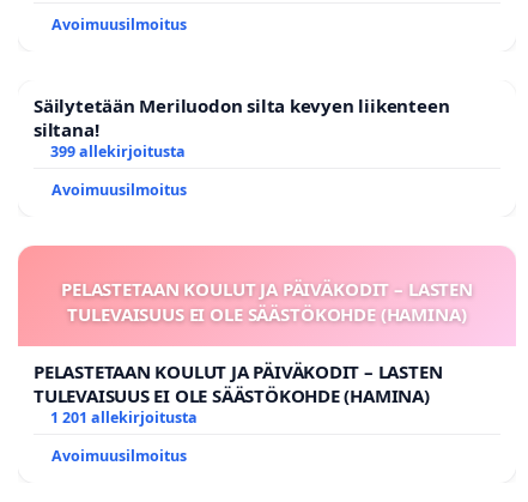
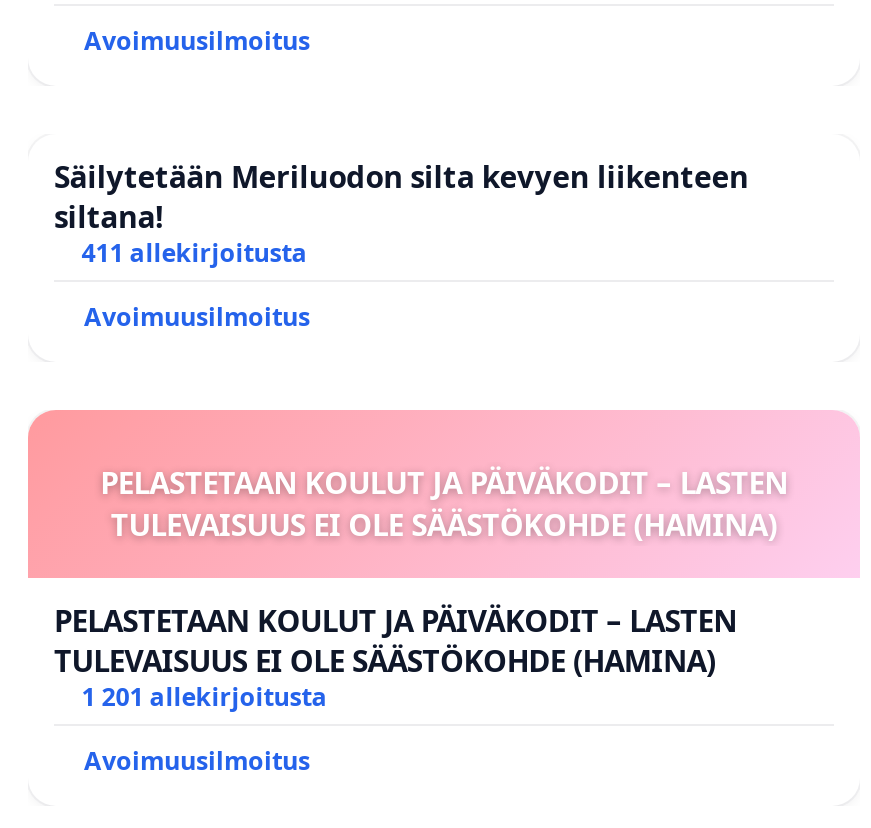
[50,141,185,161] 399 allekirjoitusta -> [82,235,308,269] 411 allekirjoitusta

